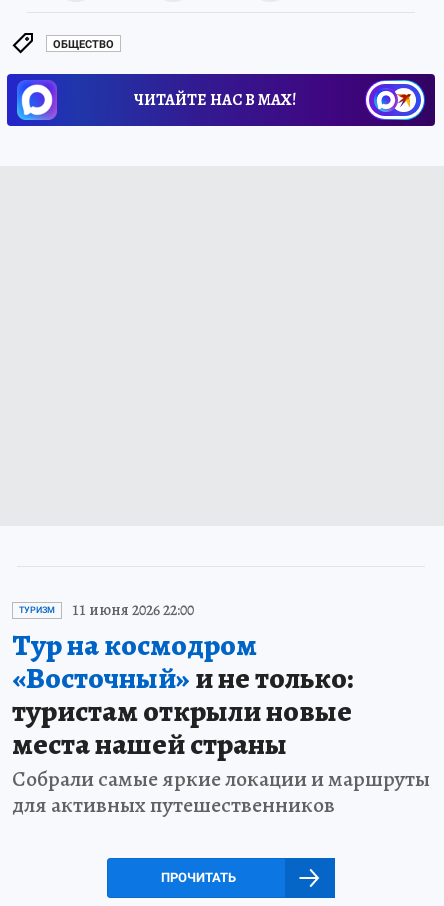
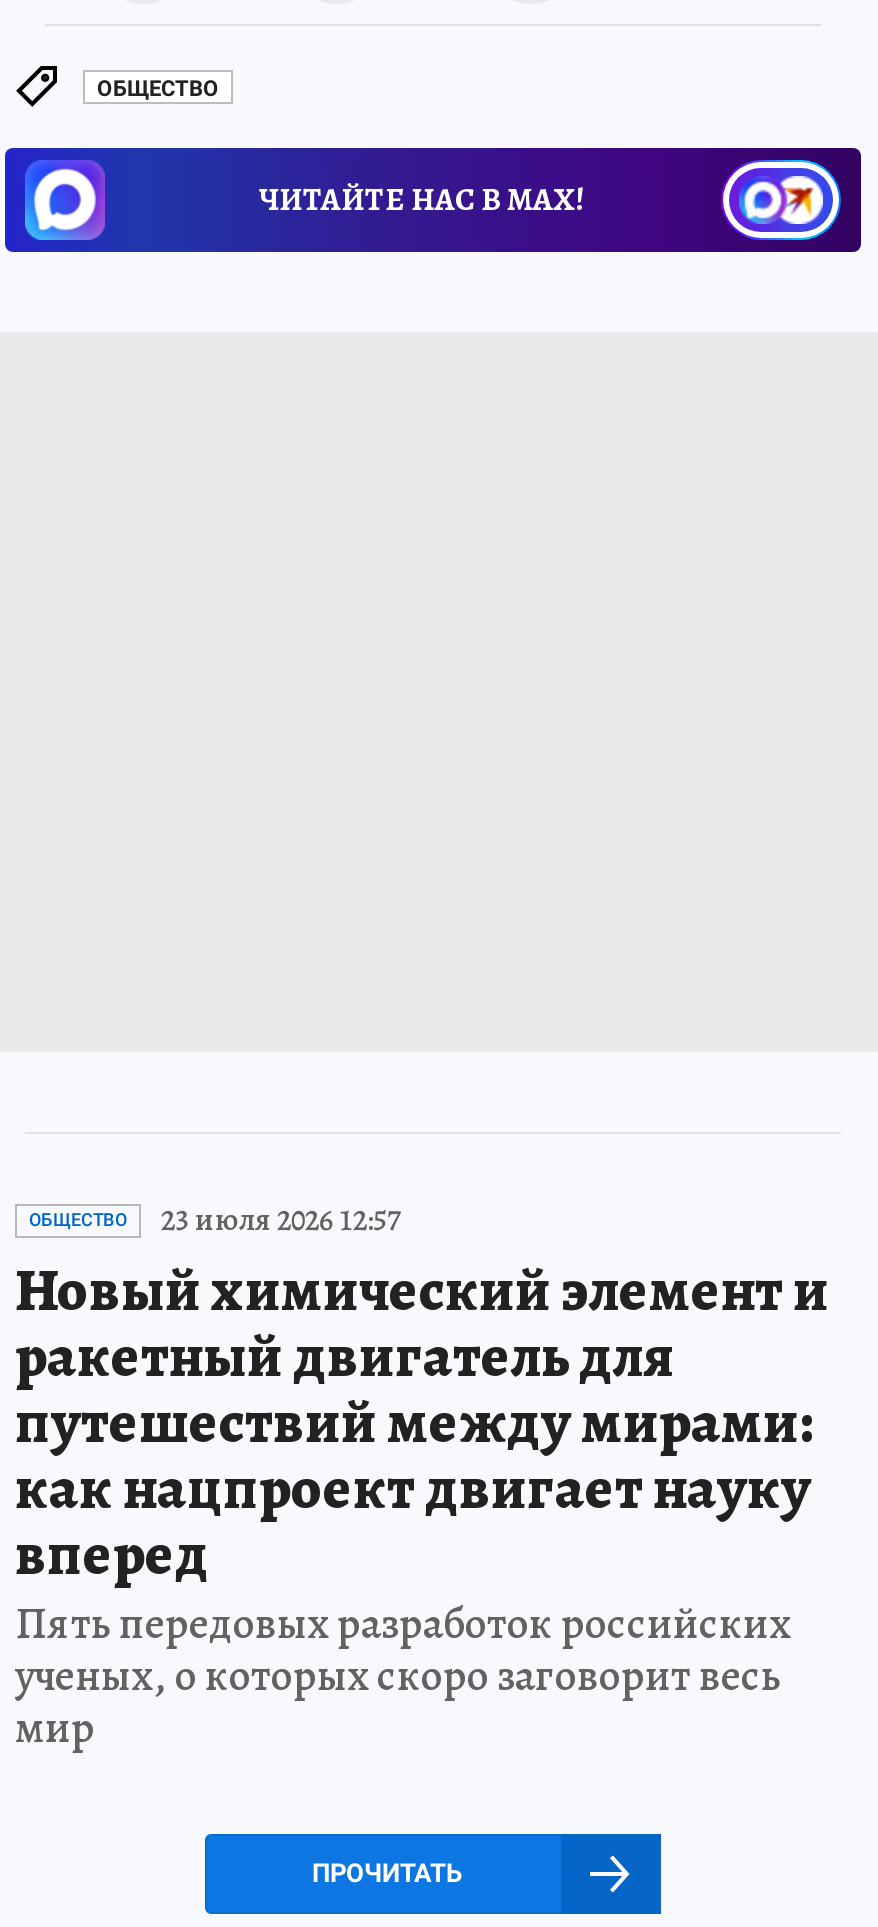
[12,599,430,820] ТУРИЗМ | 11 июня 2026 22:00 | Тур на космодром | «Восточный»и не только: | туристам открыли новые | места нашей страны | Собрали самые яркие локации и маршруты | для активных путешественников -> [15,1199,829,1759] ОБЩЕСТВО | 23 июля 2026 12:57 | Новый химический элемент и | ракетный двигатель для | путешествий между мирами: | как нацпроект двигает науку | вперед | Пять передовых разработок российских | ученых, о которых скоро заговорит весь | мир

